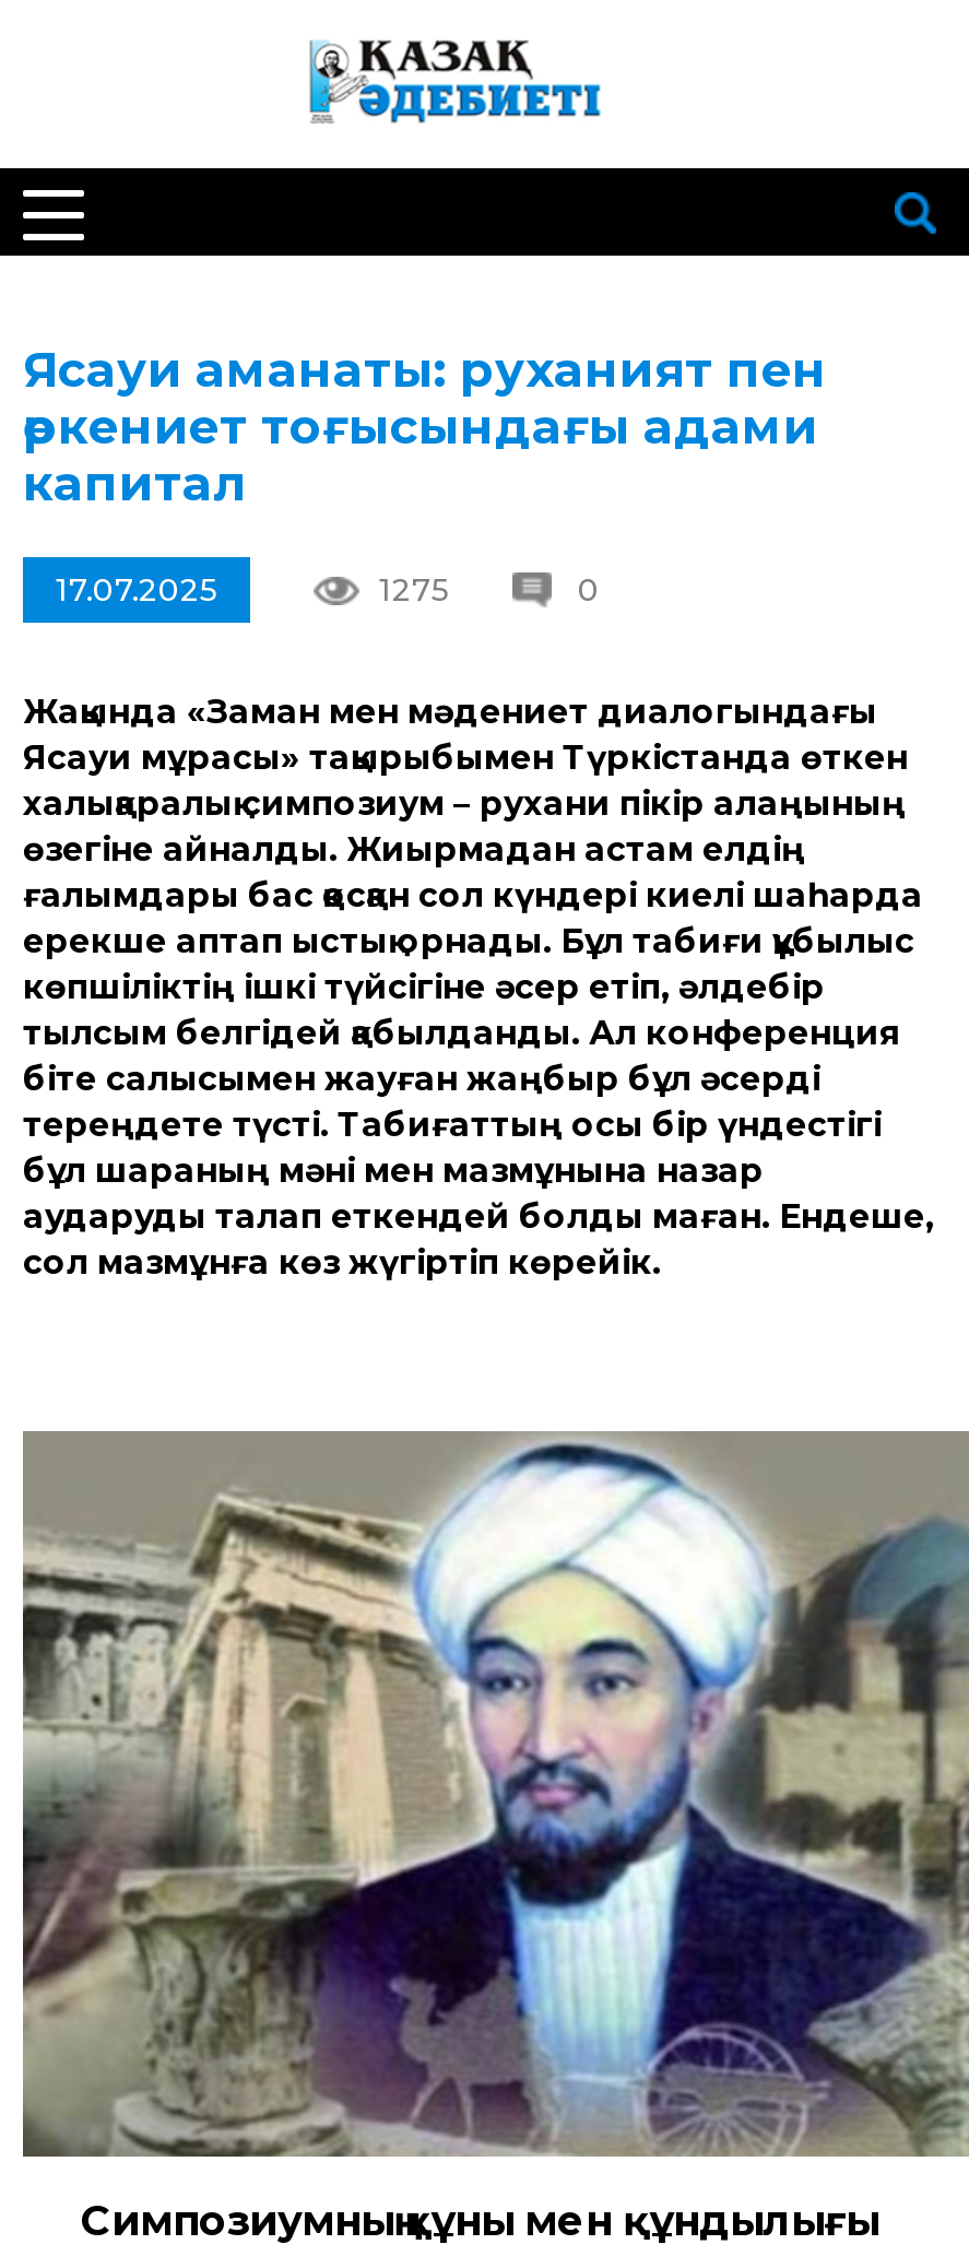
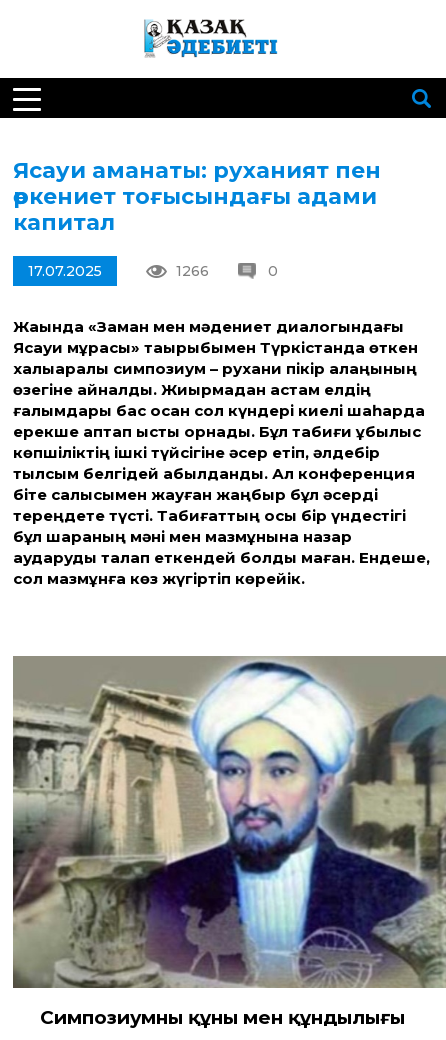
[379,571,449,610] 1275 -> [176,262,209,280] 1266

